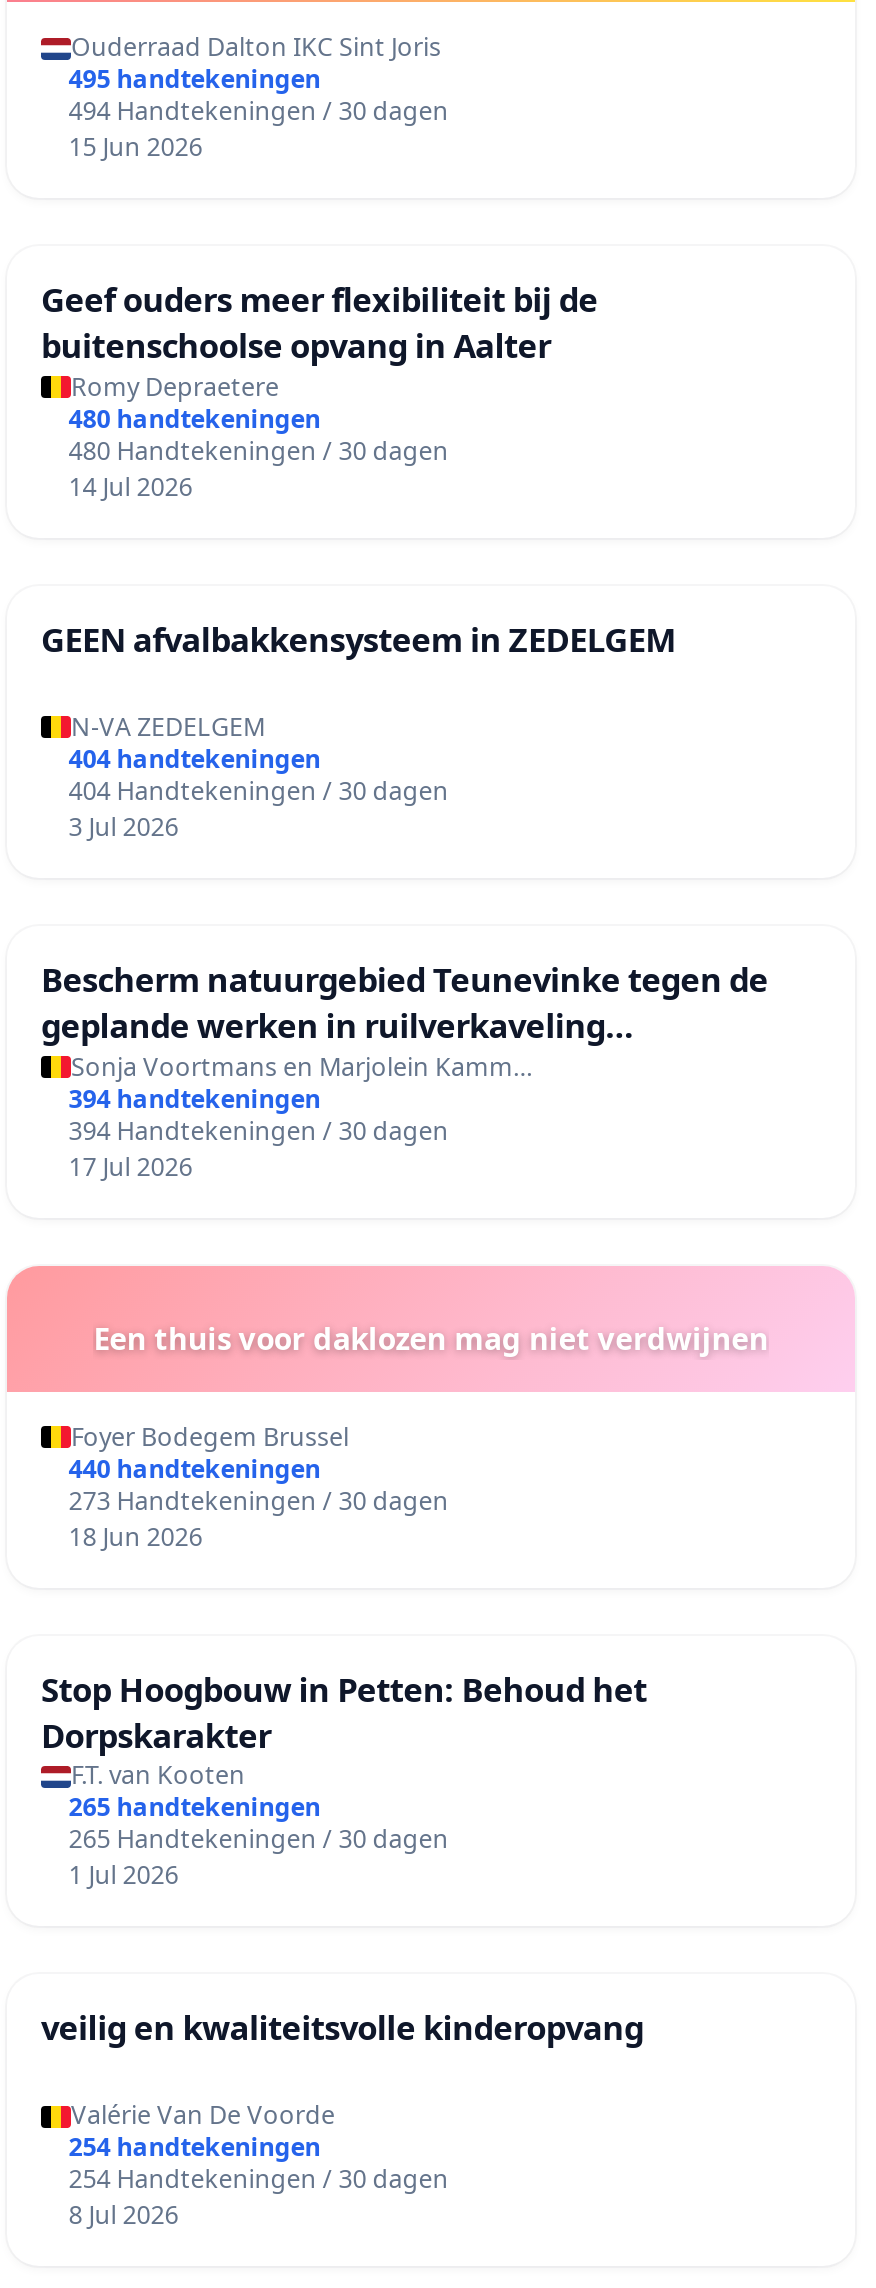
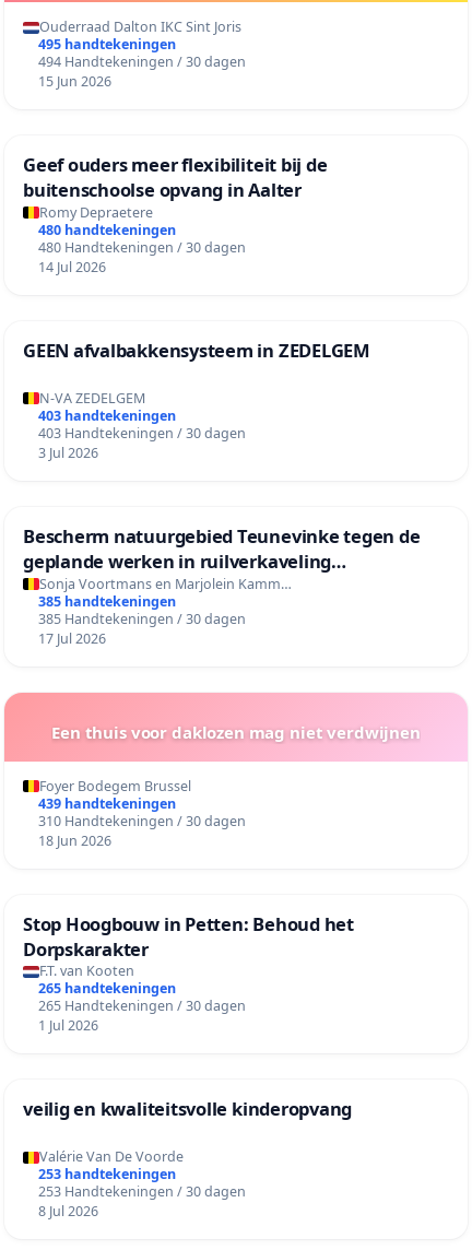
[69,742,321,776] 404 handtekeningen -> [38,406,176,425] 403 handtekeningen
[69,774,449,808] 404 Handtekeningen / 30 dagen -> [38,424,246,442] 403 Handtekeningen / 30 dagen
[69,1081,321,1115] 394 handtekeningen -> [38,592,176,610] 385 handtekeningen
[69,1113,449,1147] 394 Handtekeningen / 30 dagen -> [38,609,246,628] 385 Handtekeningen / 30 dagen
[69,1451,321,1485] 440 handtekeningen -> [38,794,176,813] 439 handtekeningen
[69,1483,449,1517] 273 Handtekeningen / 30 dagen -> [38,811,246,830] 310 Handtekeningen / 30 dagen
[69,2131,321,2165] 254 handtekeningen -> [38,1165,176,1184] 253 handtekeningen
[69,2163,449,2197] 254 Handtekeningen / 30 dagen -> [38,1183,246,1201] 253 Handtekeningen / 30 dagen

